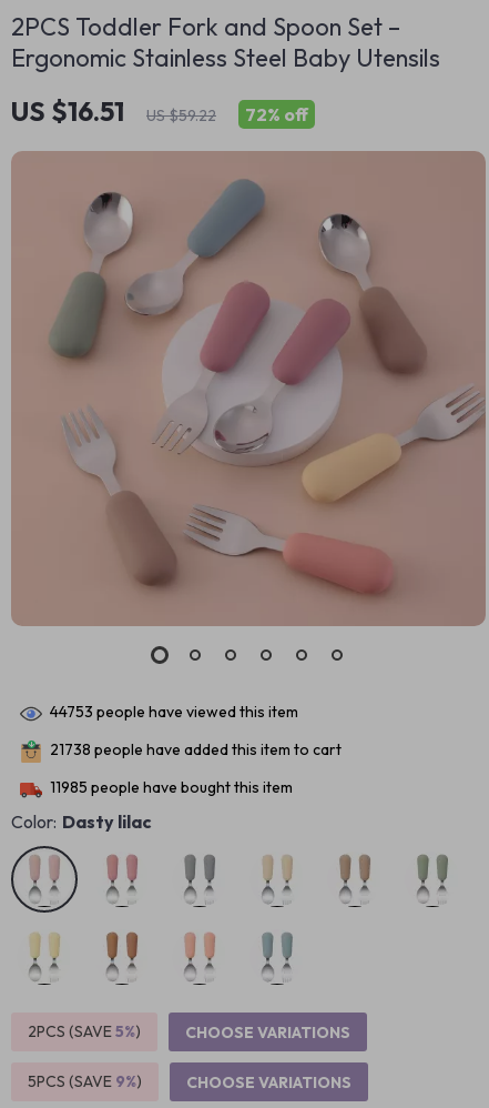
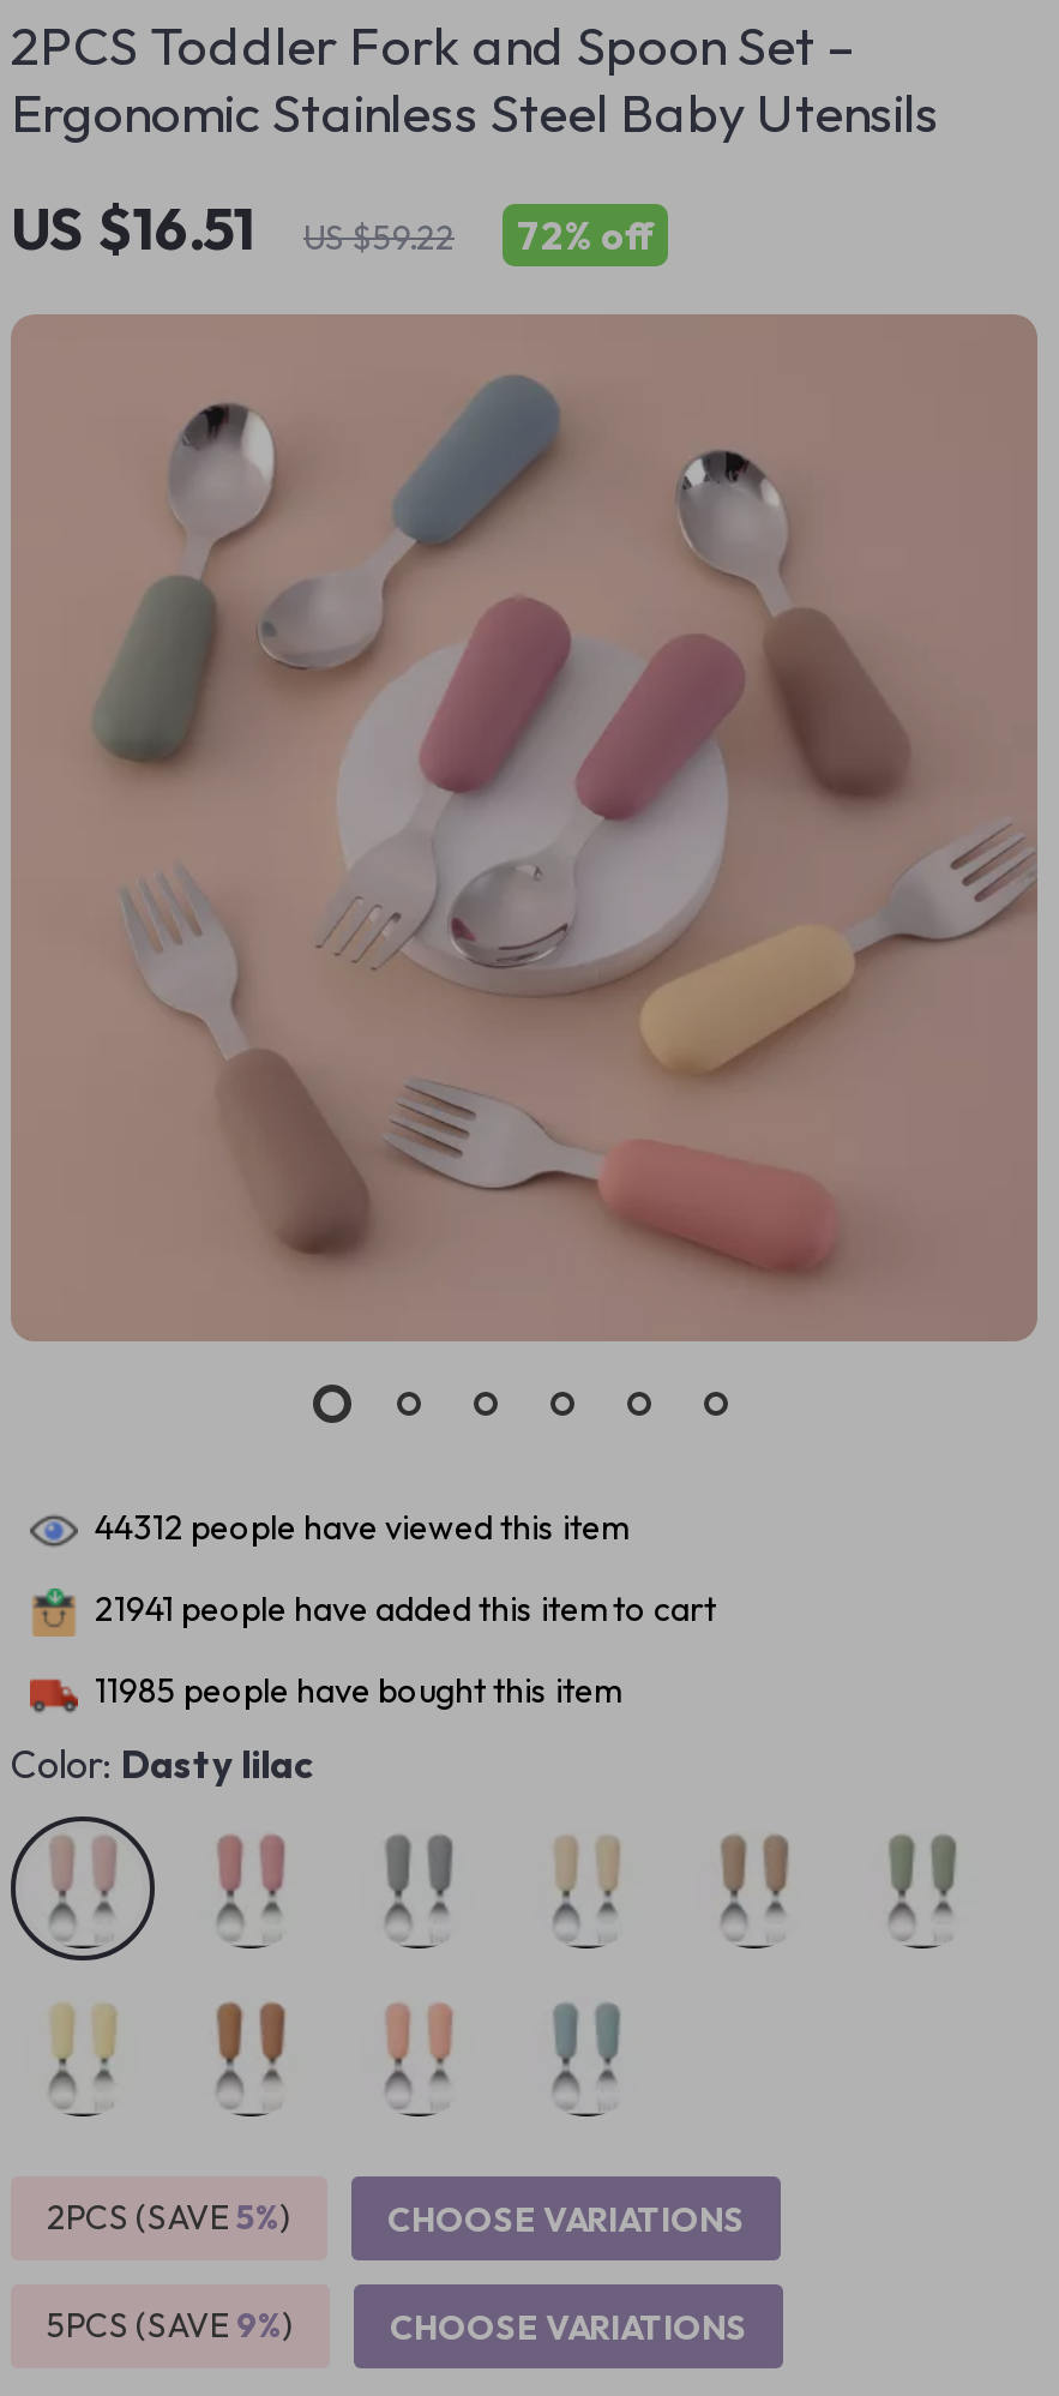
[50,702,298,722] 44753 people have viewed this item -> [95,1505,627,1548] 44312 people have viewed this item
[50,740,342,760] 21738 people have added this item to cart -> [95,1587,716,1630] 21941 people have added this item to cart

